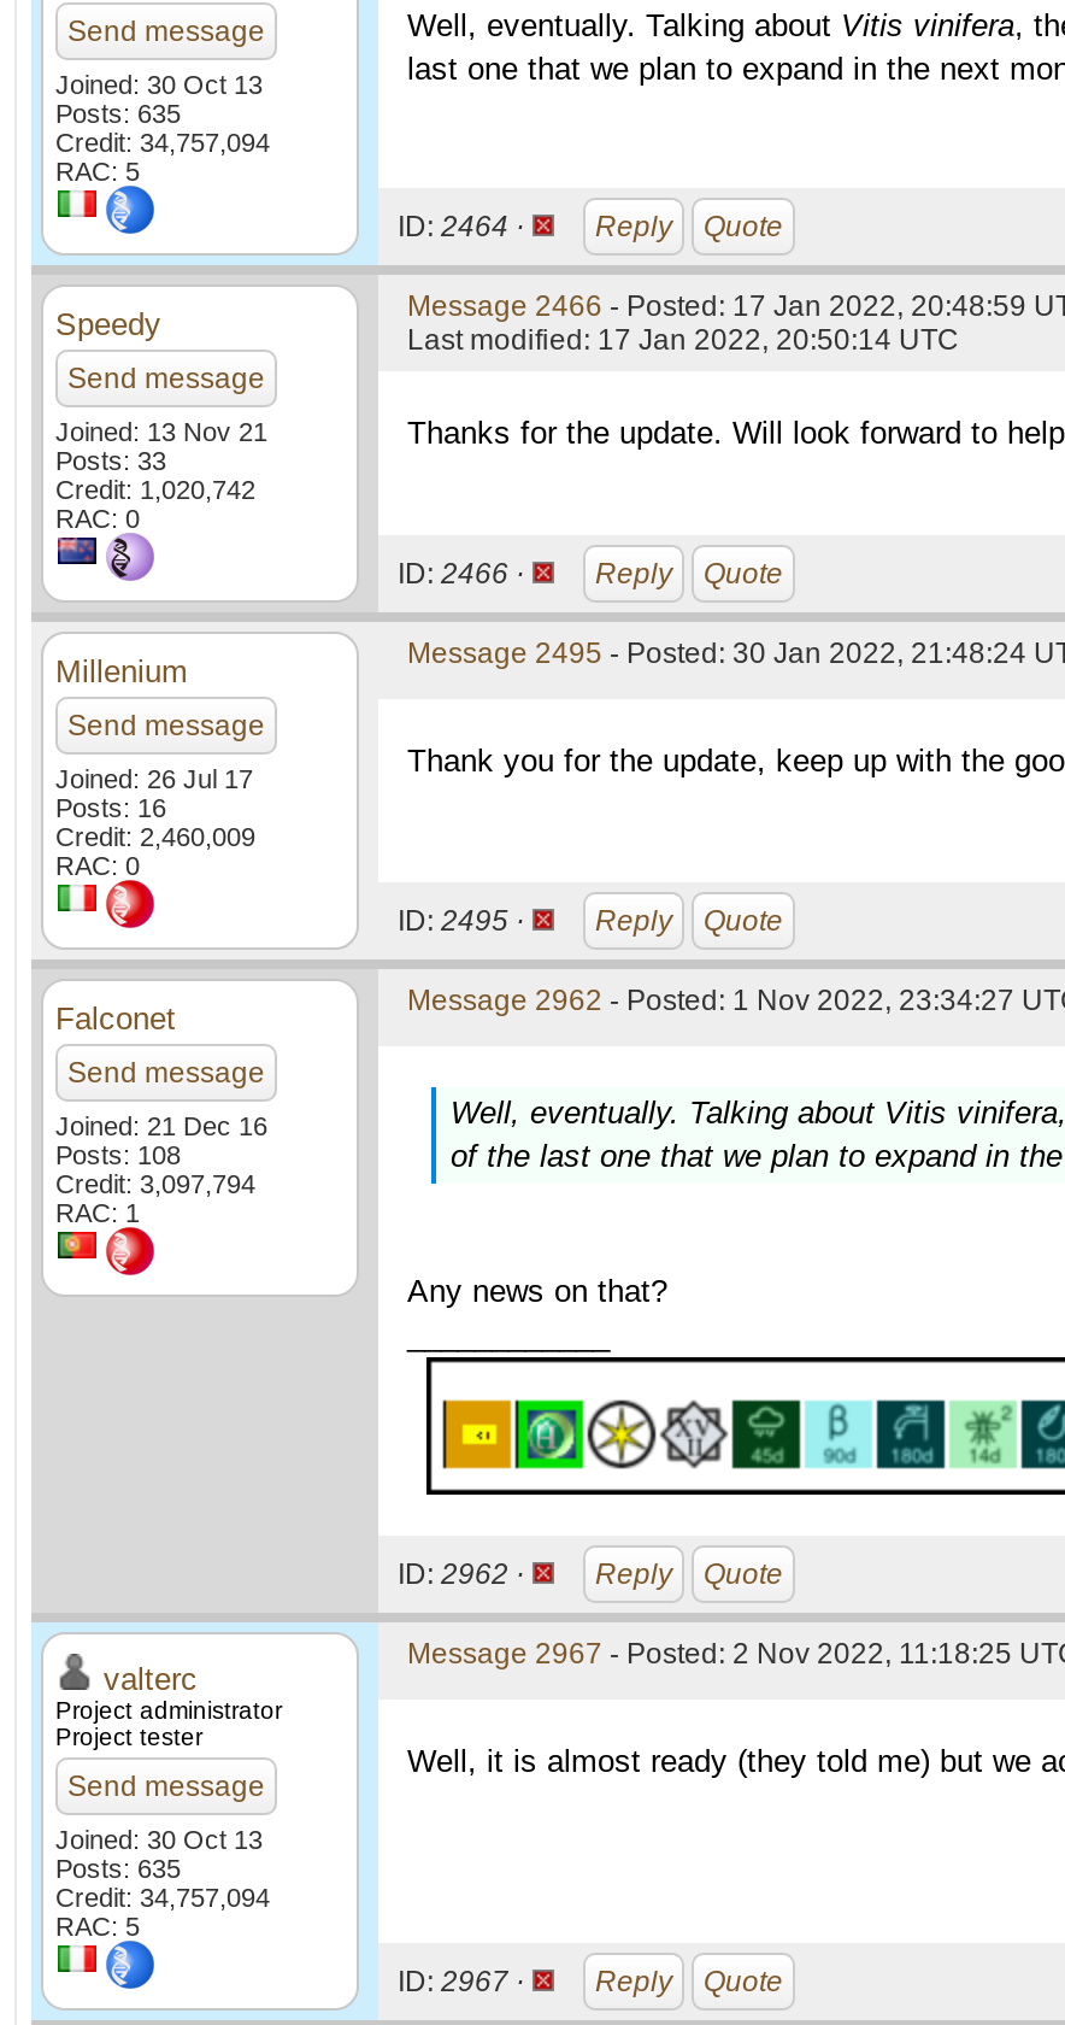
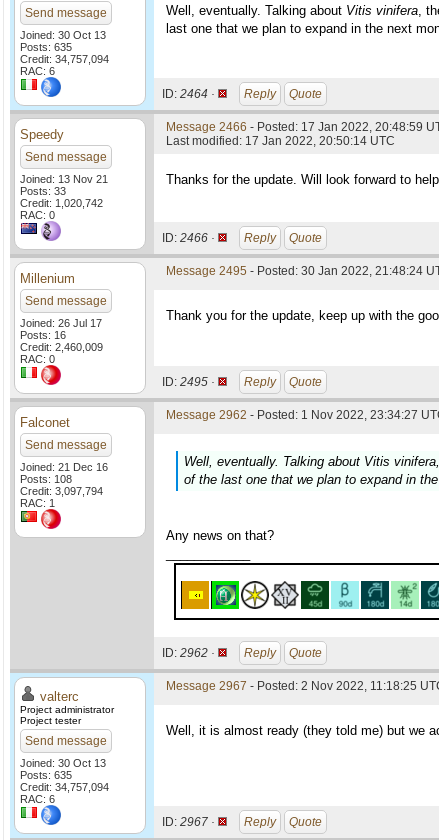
[55,157,140,186] RAC: 5 -> [20,65,55,77] RAC: 6
[55,1912,140,1941] RAC: 5 -> [20,793,55,805] RAC: 6

